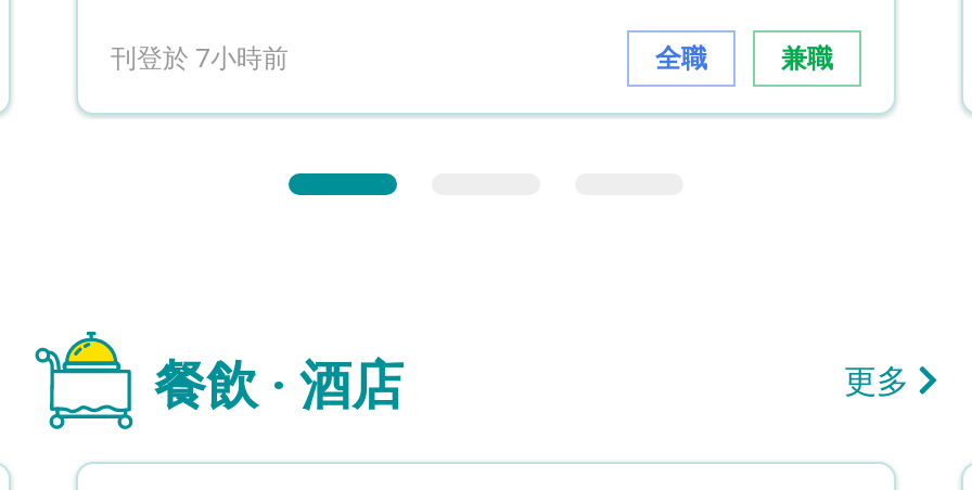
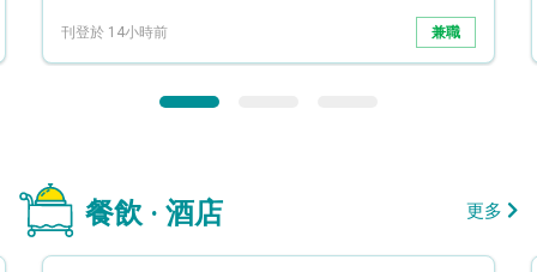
[111,42,707,73] 刊登於 7小時前 | 全職 -> [61,23,168,40] 刊登於 14小時前

